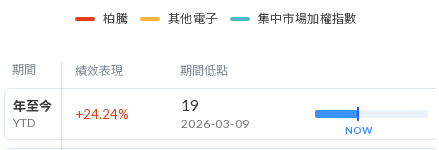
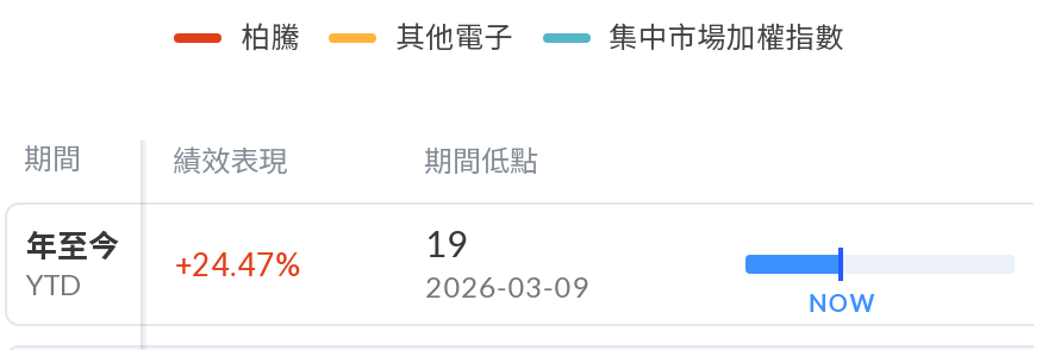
[13,97,129,121] 年至今 +24.24% -> [26,225,302,282] 年至今 +24.47%

